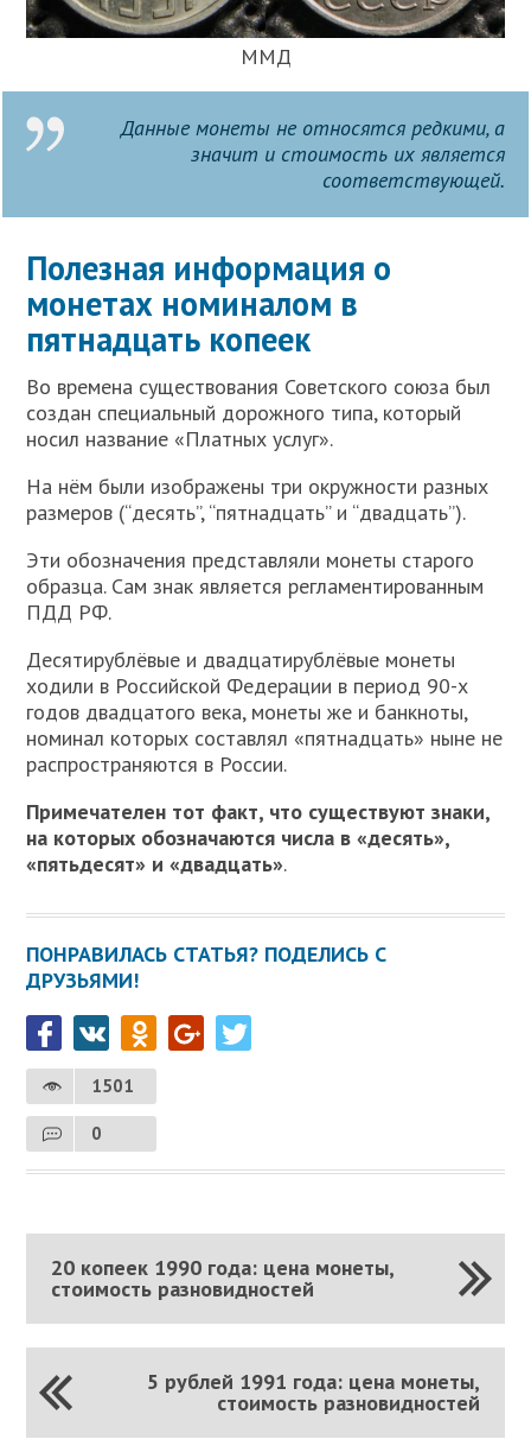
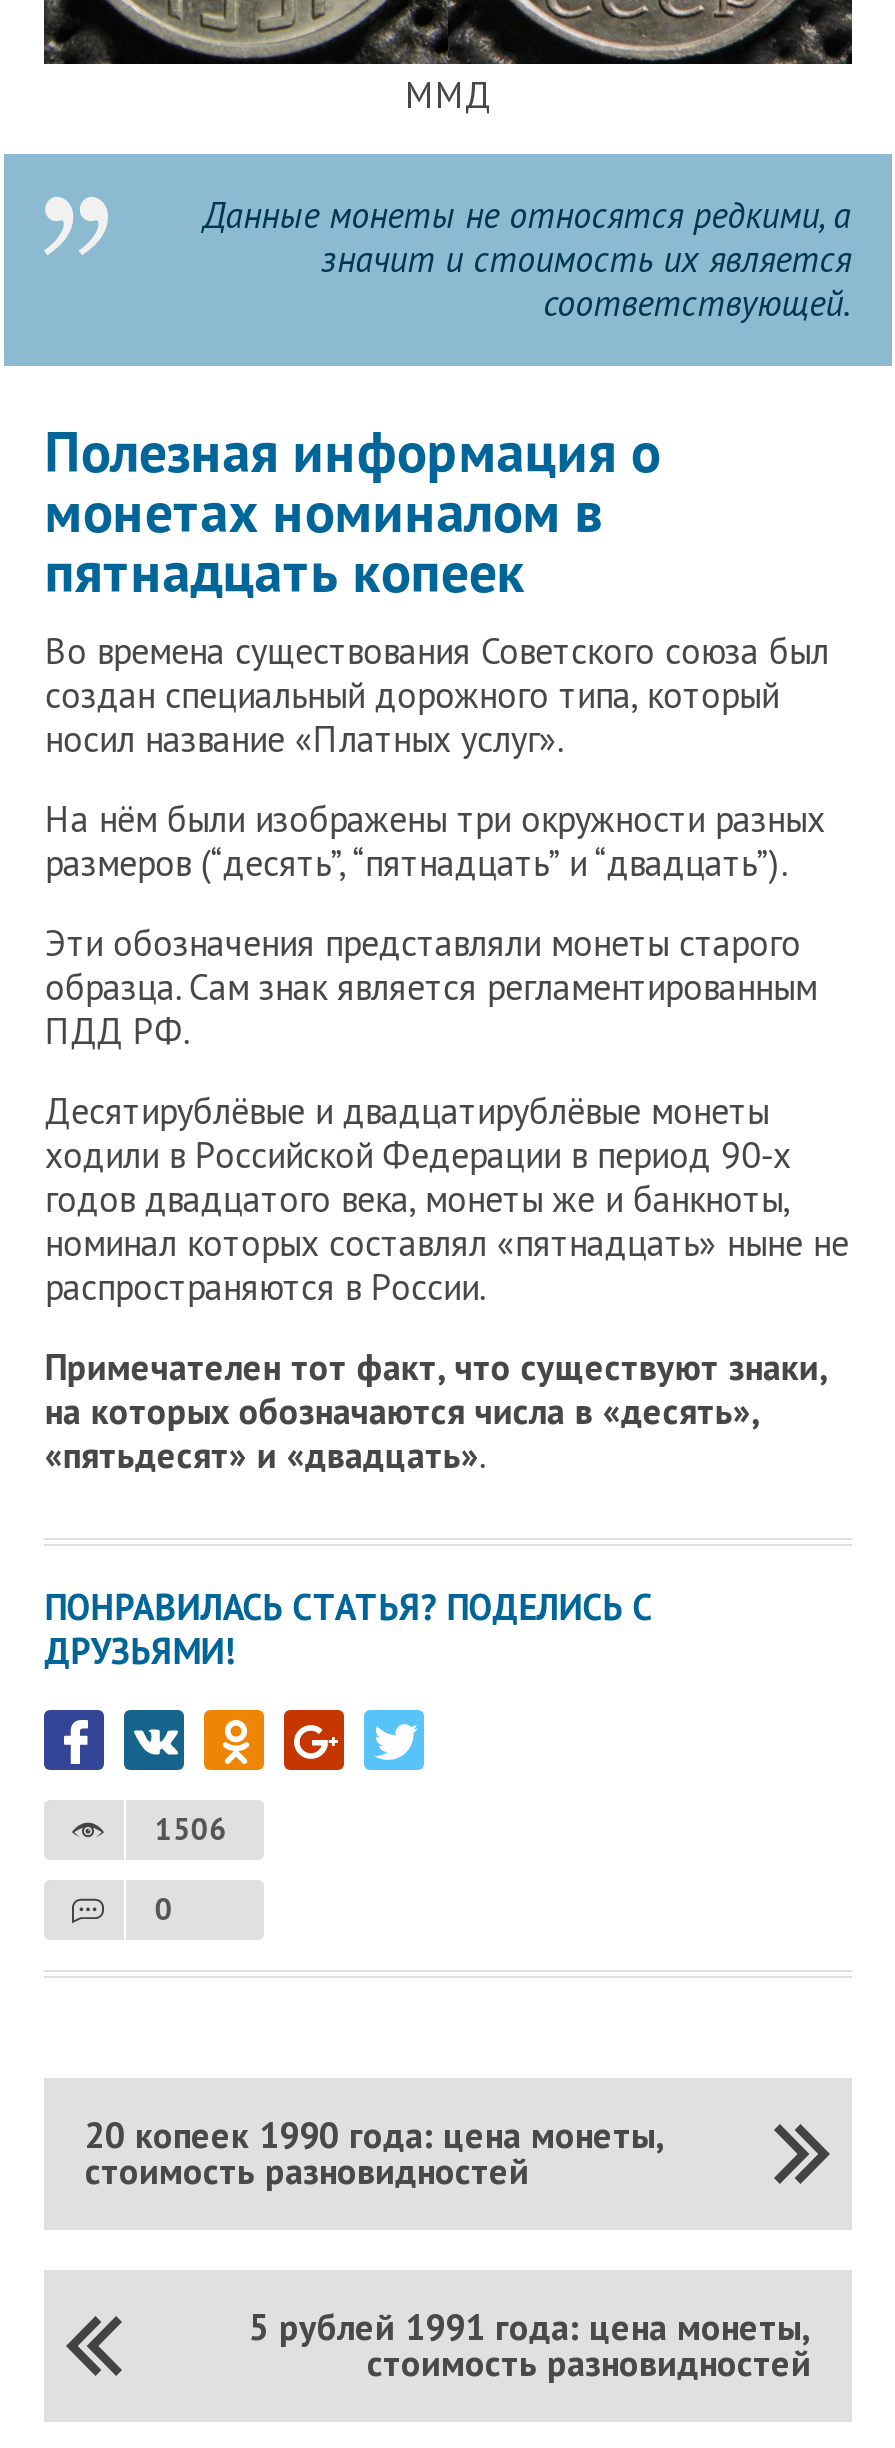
[92,1074,134,1097] 1501 -> [155,1809,227,1847] 1506

